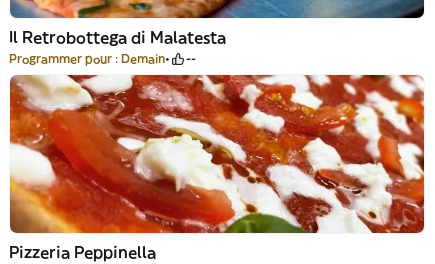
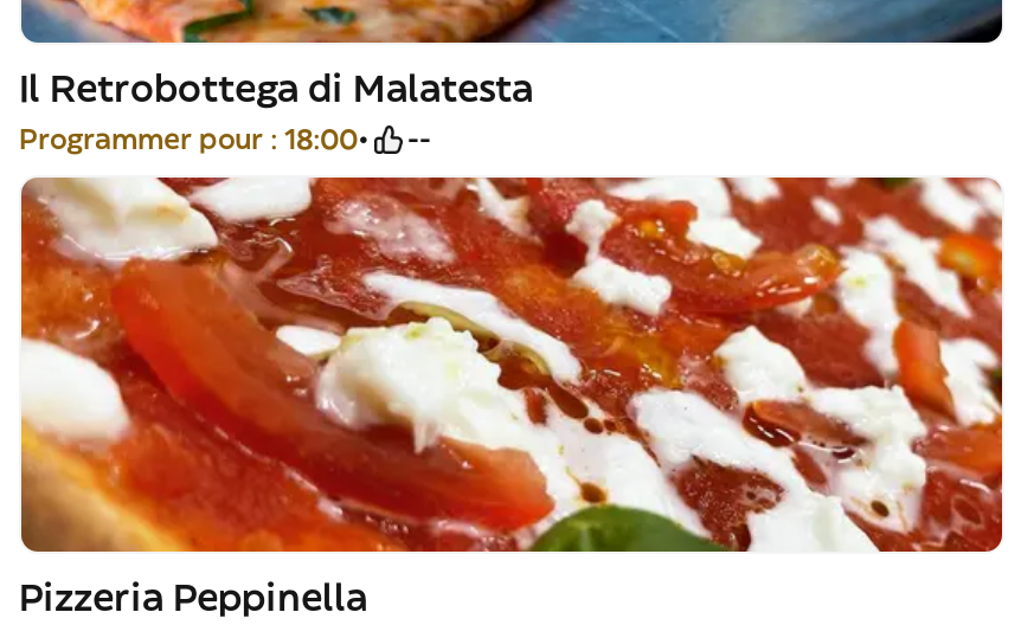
[9,51,165,66] Programmer pour : Demain -> [19,121,358,156] Programmer pour : 18:00

